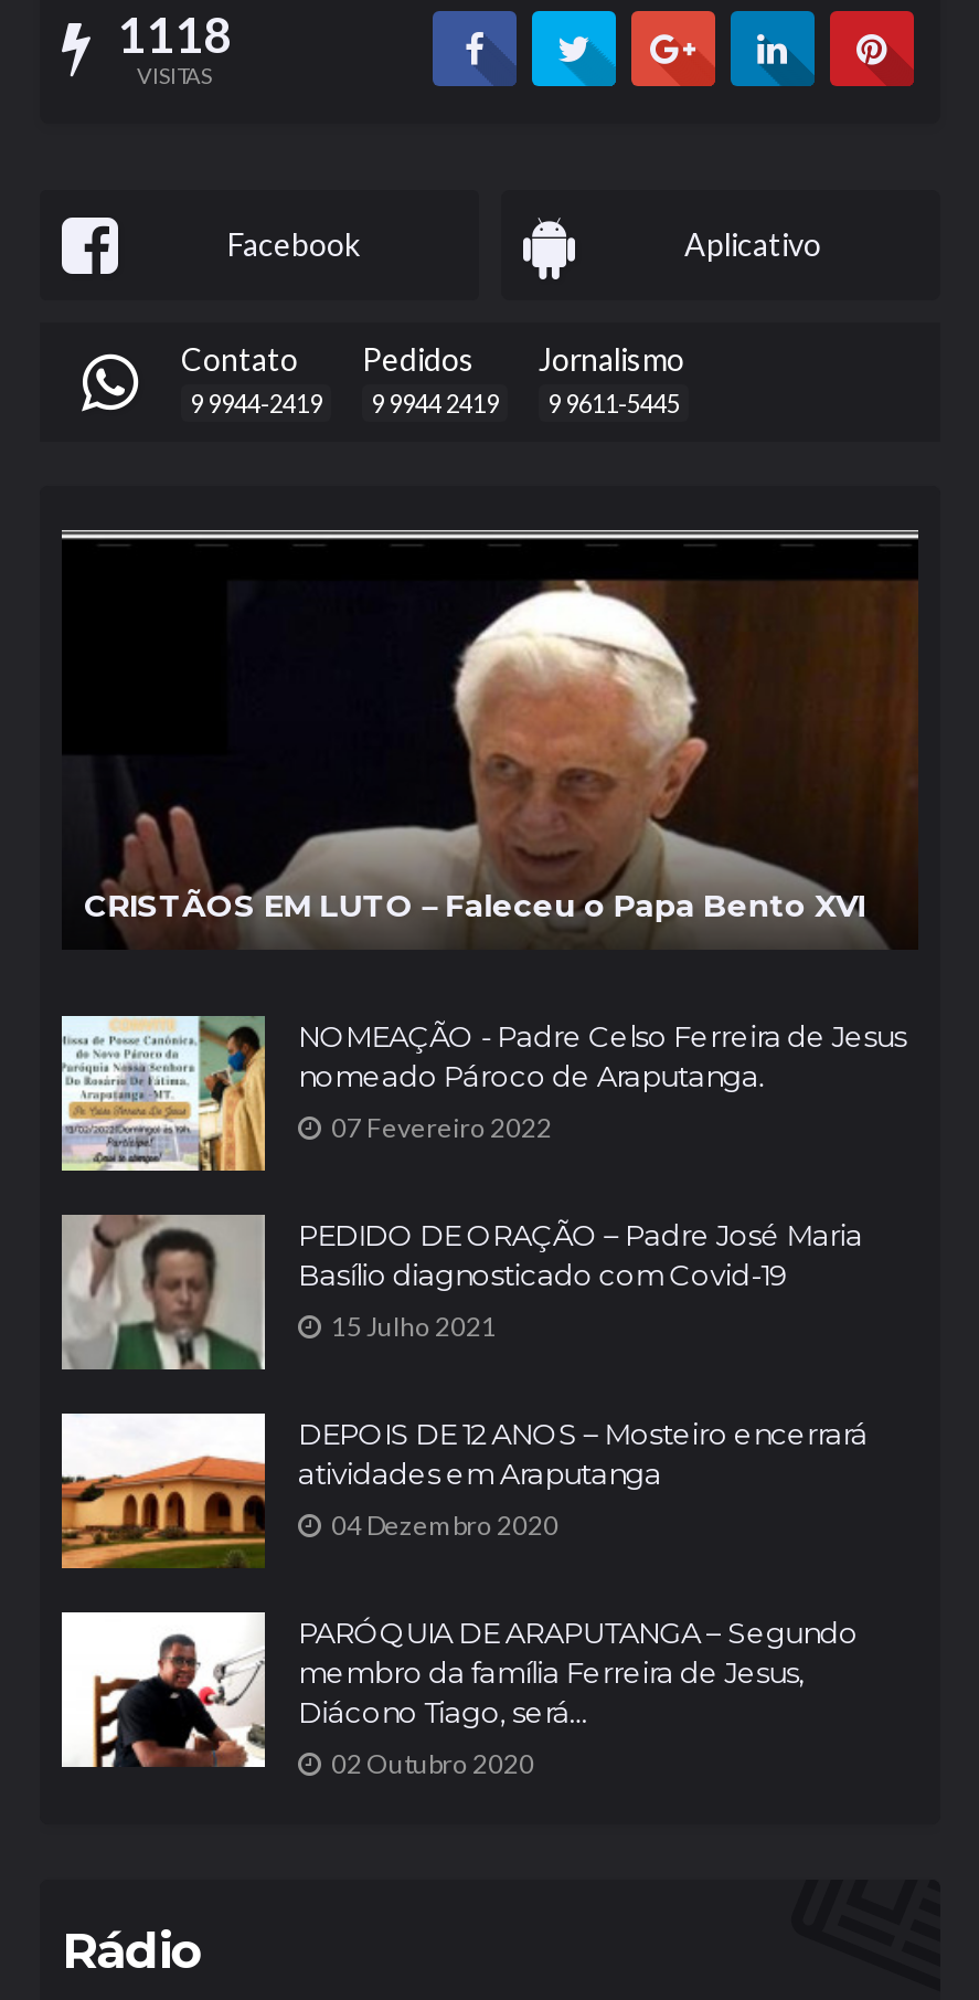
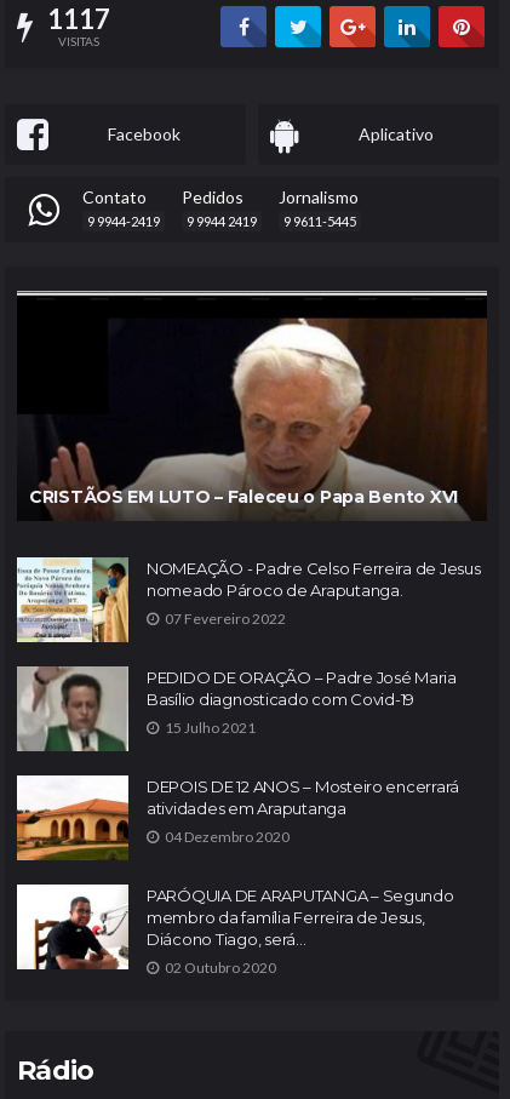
[117,4,232,64] 1118 -> [47,2,110,35] 1117

